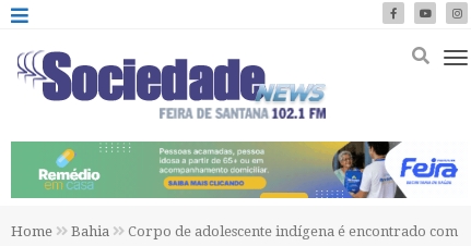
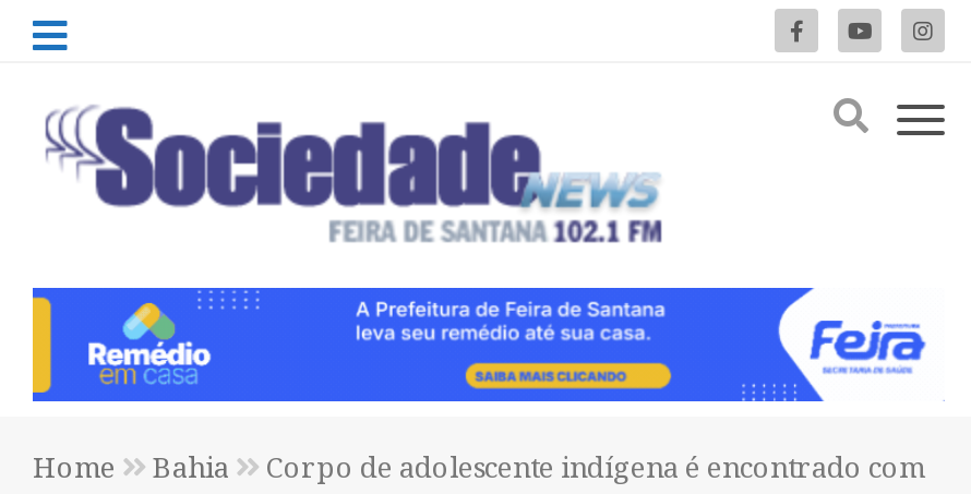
[10,140,408,199] [image] -> [31,286,823,403] [image]

